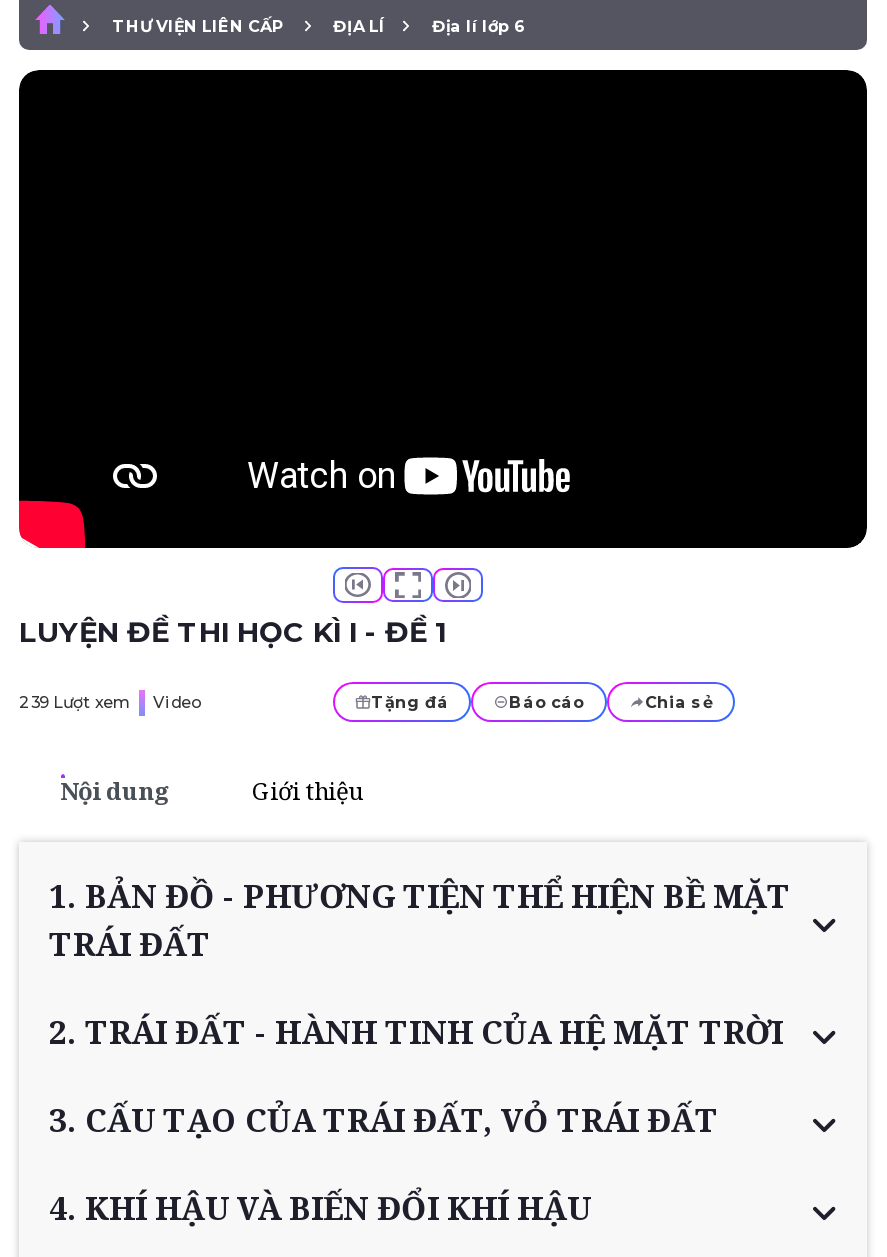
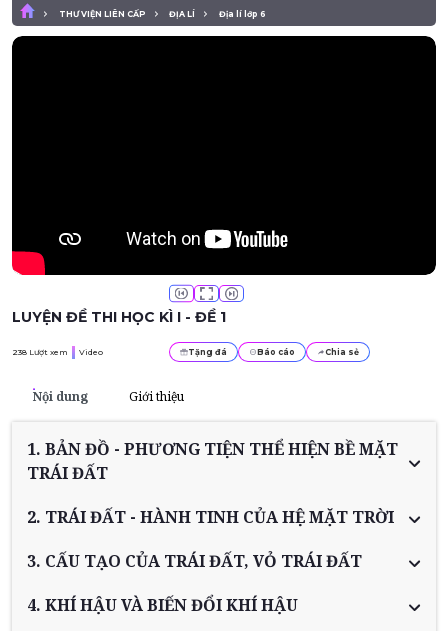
[19,692,201,712] 239 Lượt xem Video -> [12,347,103,357] 238 Lượt xem Video

